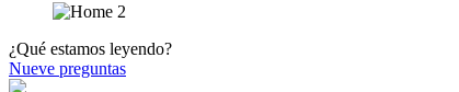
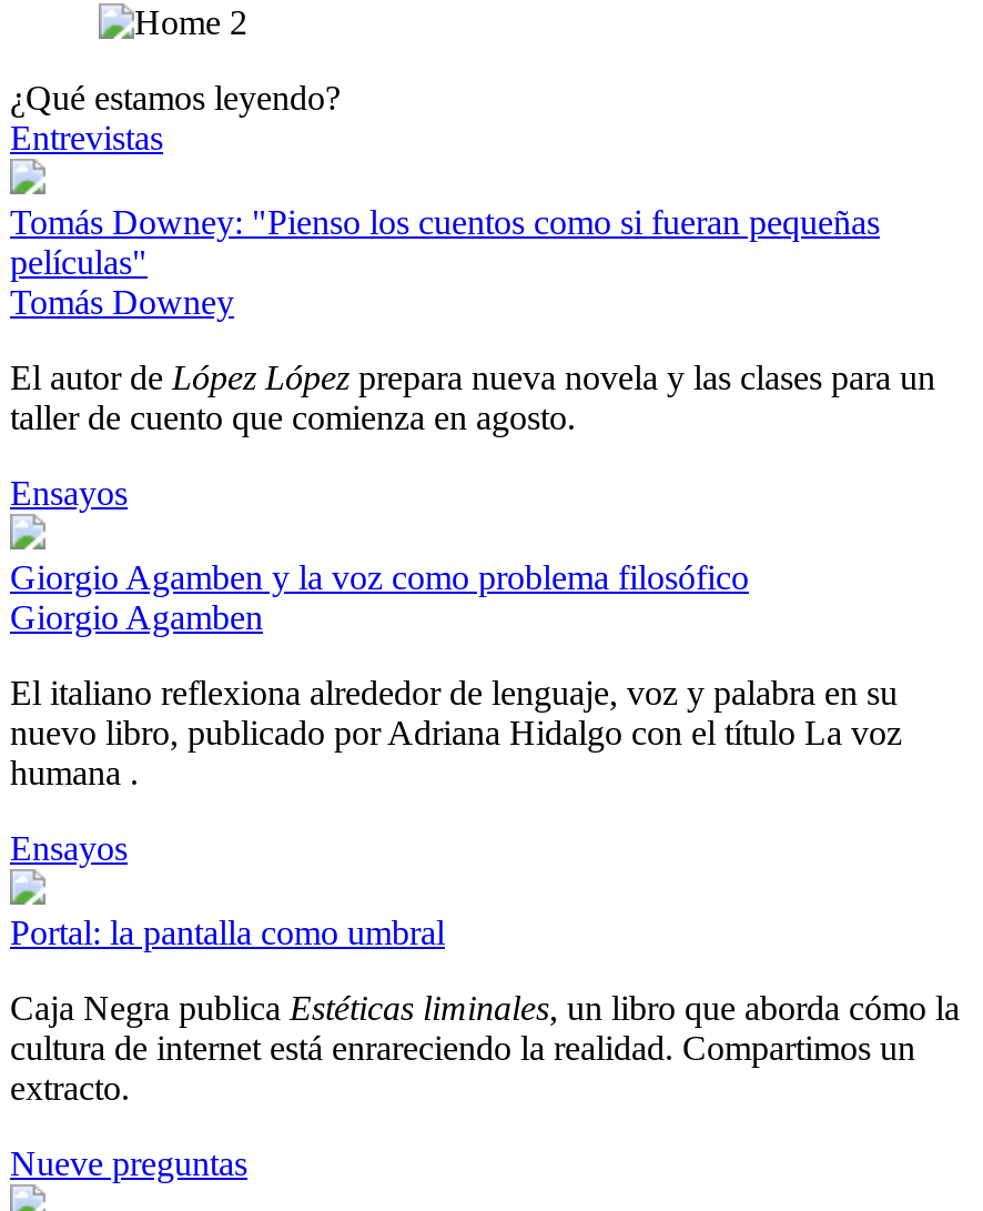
none -> [10,119,960,1107] Entrevistas | Tomás Downey: "Pienso los cuentos como si fueran pequeñas | películas" | Tomás Downey | El autor de López López prepara nueva novela y las clases para un | taller de cuento que comienza en agosto. | Ensayos | Giorgio Agamben y la voz como problema filosófico | Giorgio Agamben | El italiano reflexiona alrededor de lenguaje, voz y palabra en su | nuevo libro, publicado por Adriana Hidalgo con el título La voz | humana . | Ensayos | Portal: la pantalla como umbral | Caja Negra publica Estéticas liminales, un libro que aborda cómo la | cultura de internet está enrareciendo la realidad. Compartimos un | extracto.

